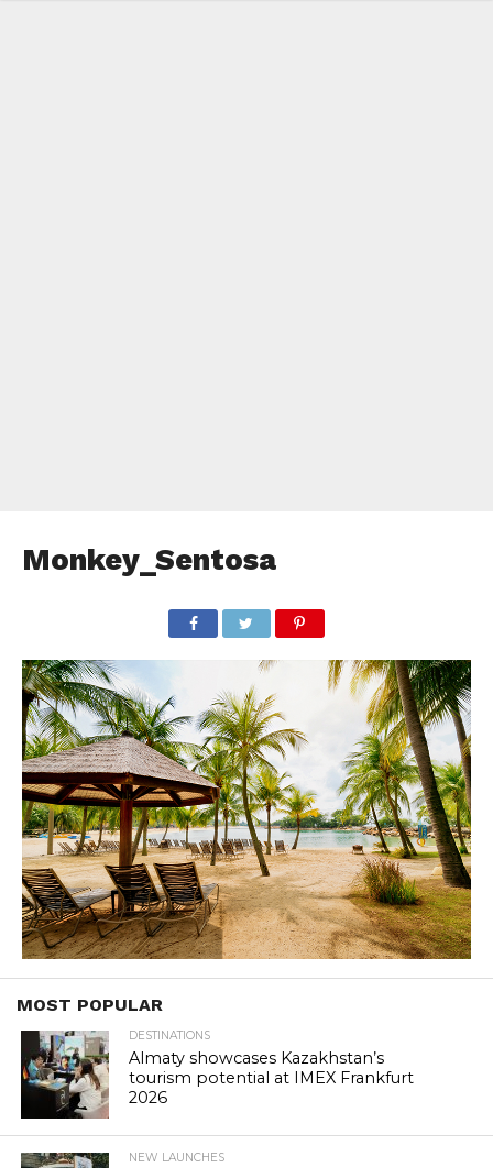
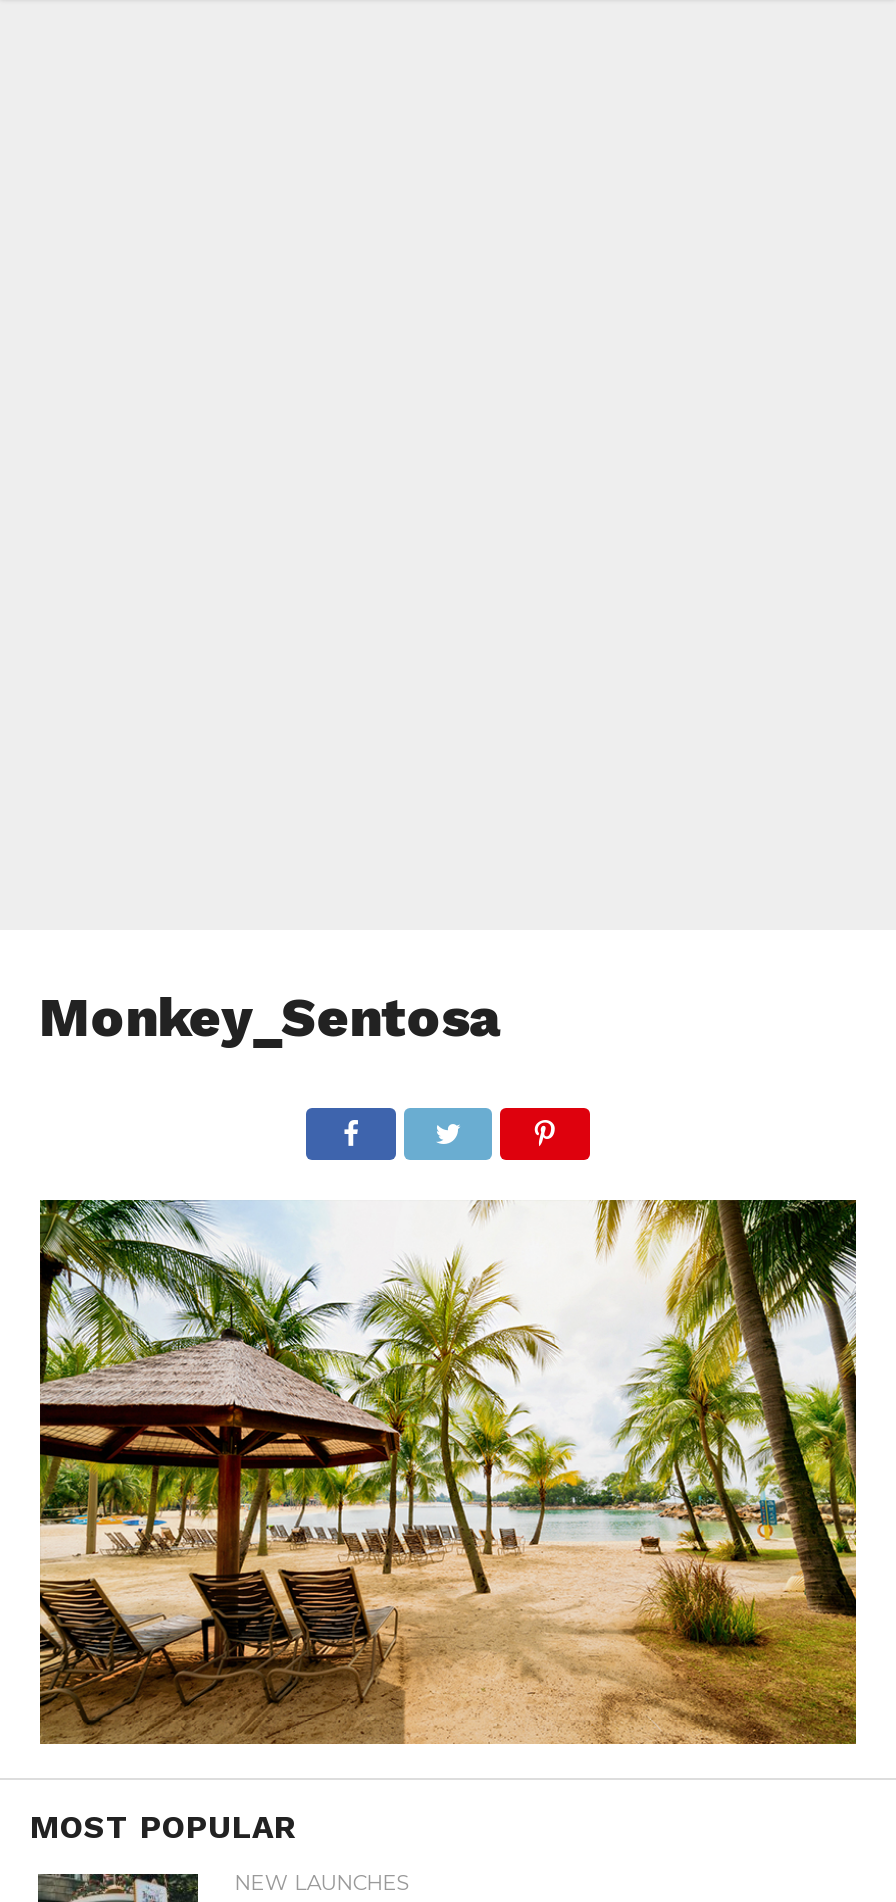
[21,1029,414,1120] [image] | DESTINATIONS | Almaty showcases Kazakhstan’s | tourism potential at IMEX Frankfurt | 2026 -> none

